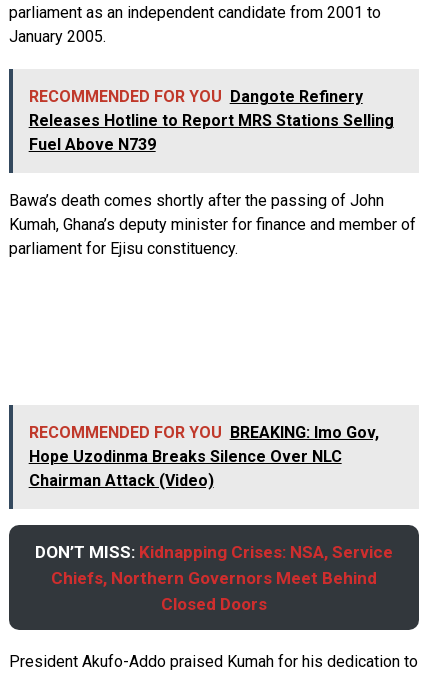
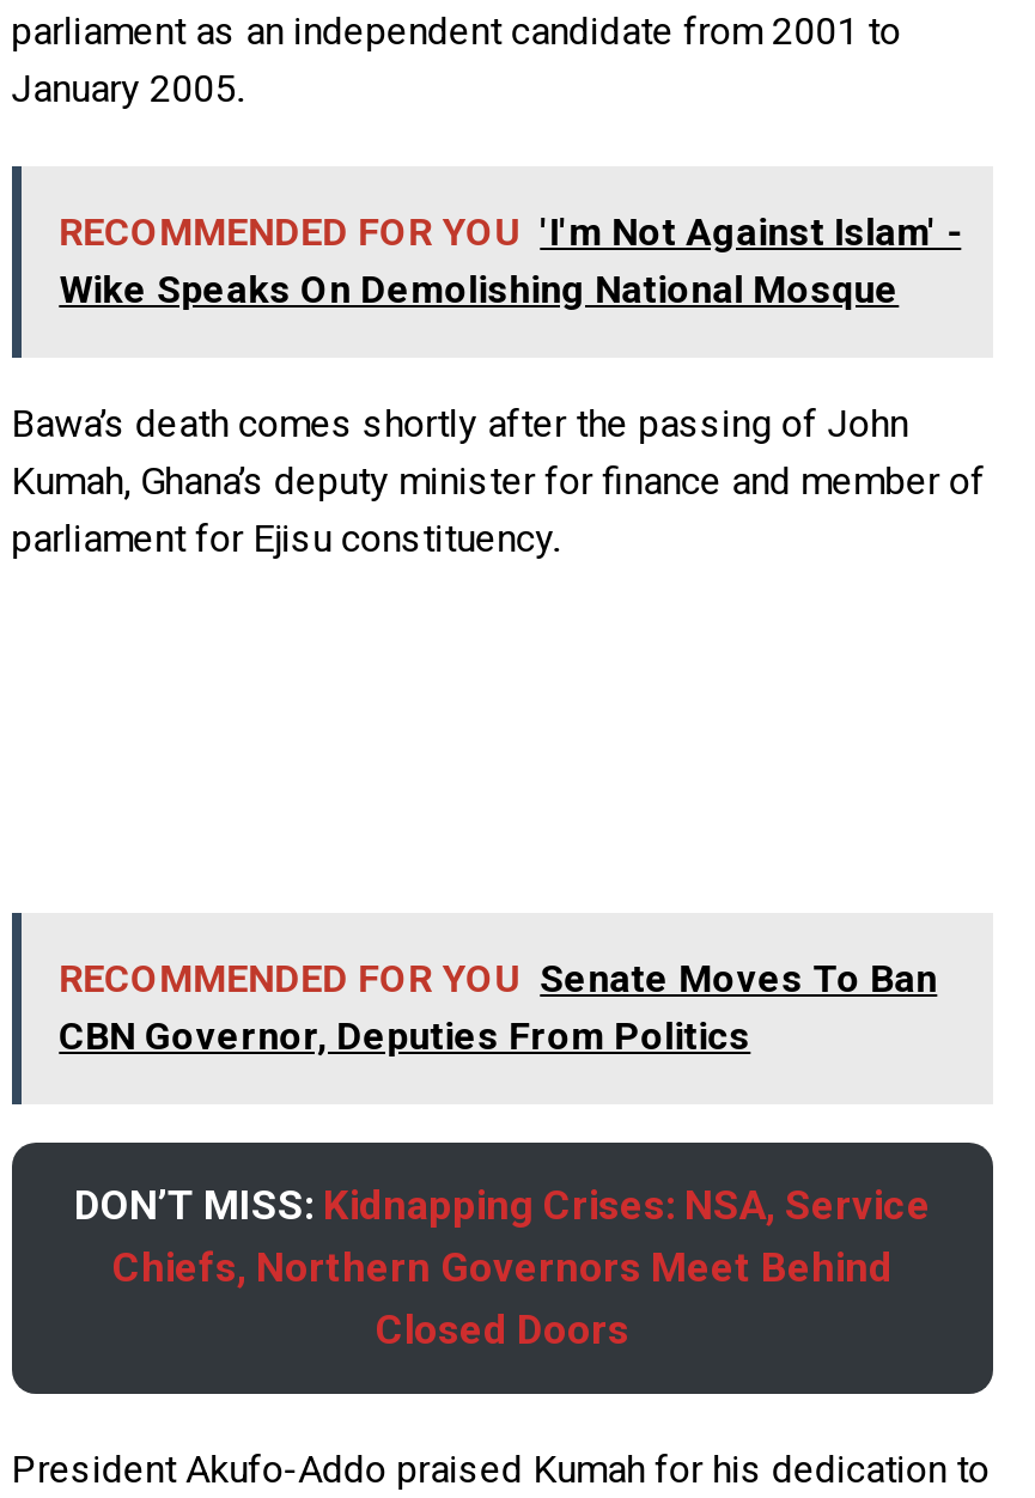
[29,87,394,154] RECOMMENDED FOR YOU Dangote Refinery | Releases Hotline to Report MRS Stations Selling | Fuel Above N739 -> [59,209,961,312] RECOMMENDED FOR YOU 'I'm Not Against Islam' - | Wike Speaks On Demolishing National Mosque
[29,423,379,490] RECOMMENDED FOR YOU BREAKING: Imo Gov, | Hope Uzodinma Breaks Silence Over NLC | Chairman Attack (Video) -> [59,956,937,1059] RECOMMENDED FOR YOU Senate Moves To Ban | CBN Governor, Deputies From Politics

